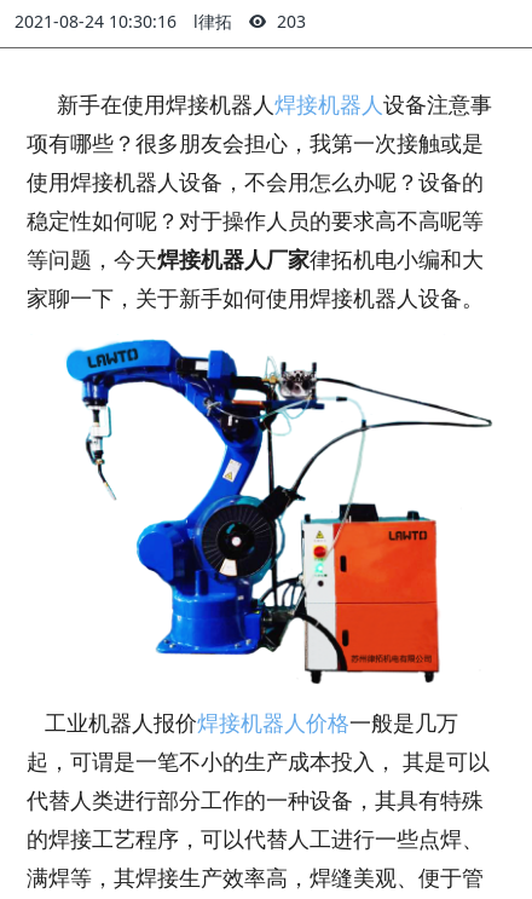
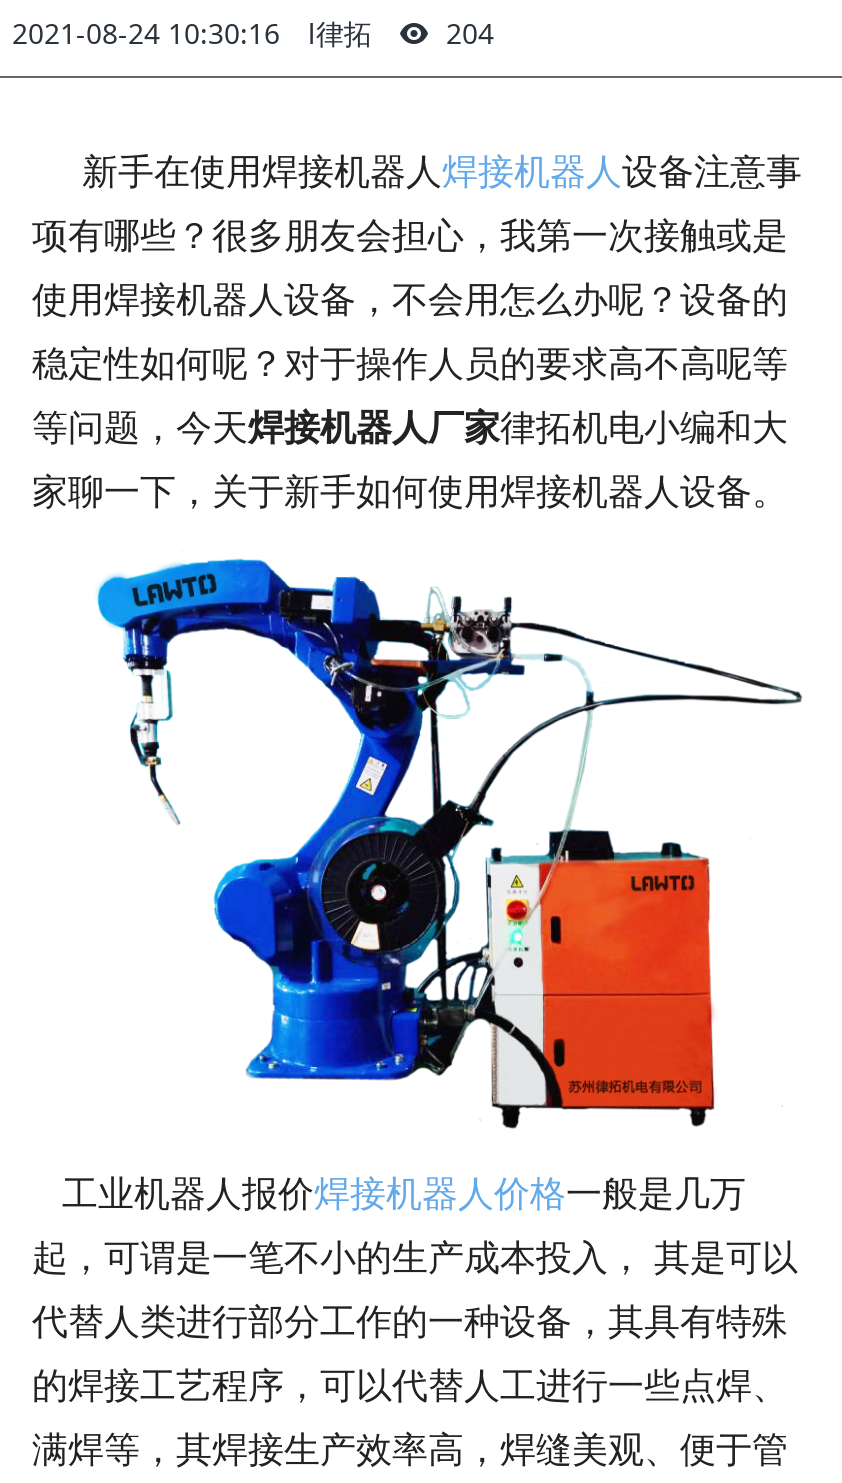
[15,9,306,32] 2021-08-24 10:30:16 l律拓 203 -> [12,13,494,51] 2021-08-24 10:30:16 l律拓 204

